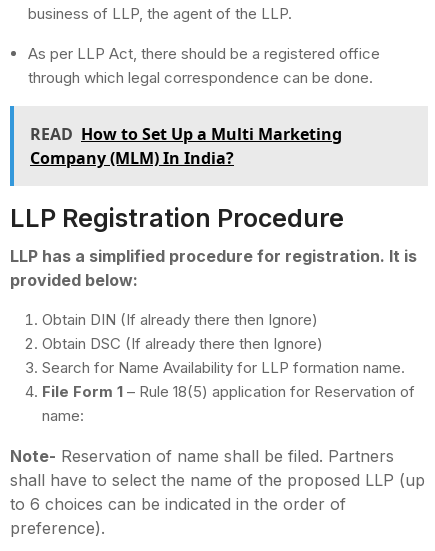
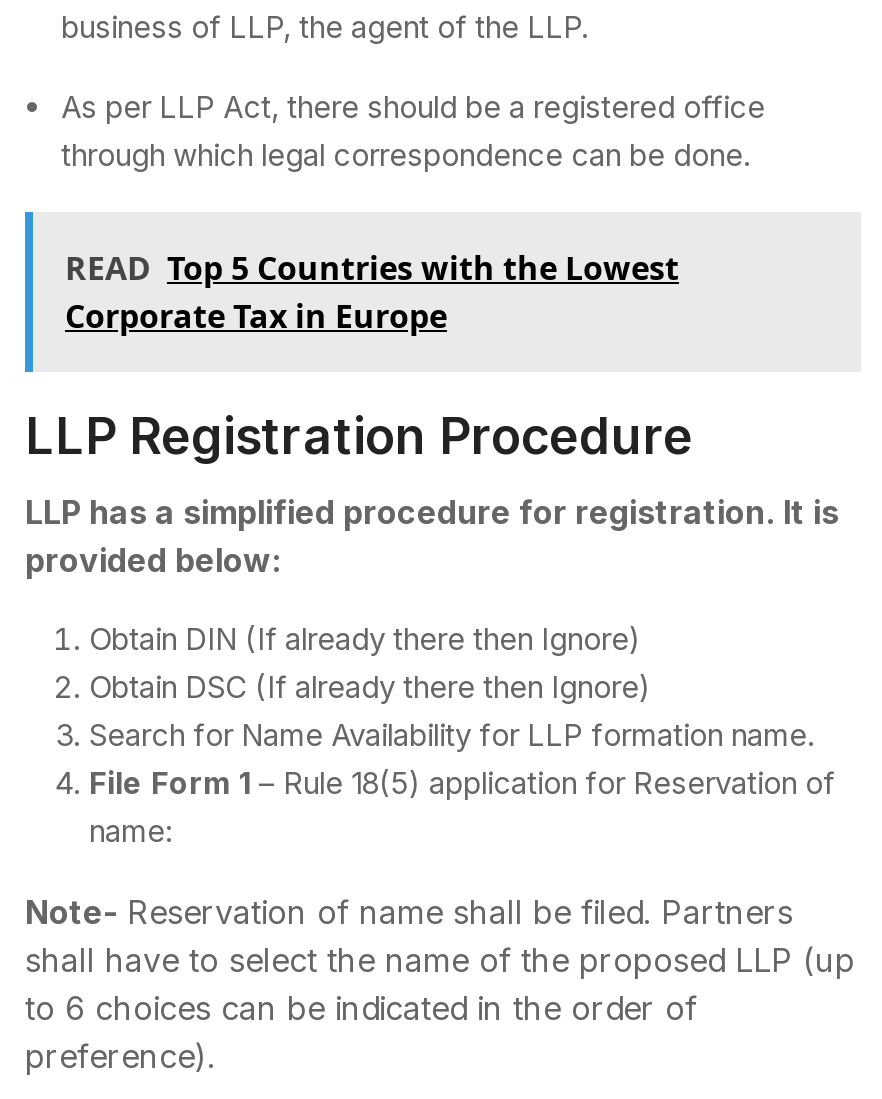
[30,123,342,169] READ How to Set Up a Multi Marketing | Company (MLM) In India? -> [65,246,679,338] READ Top 5 Countries with the Lowest | Corporate Tax in Europe

